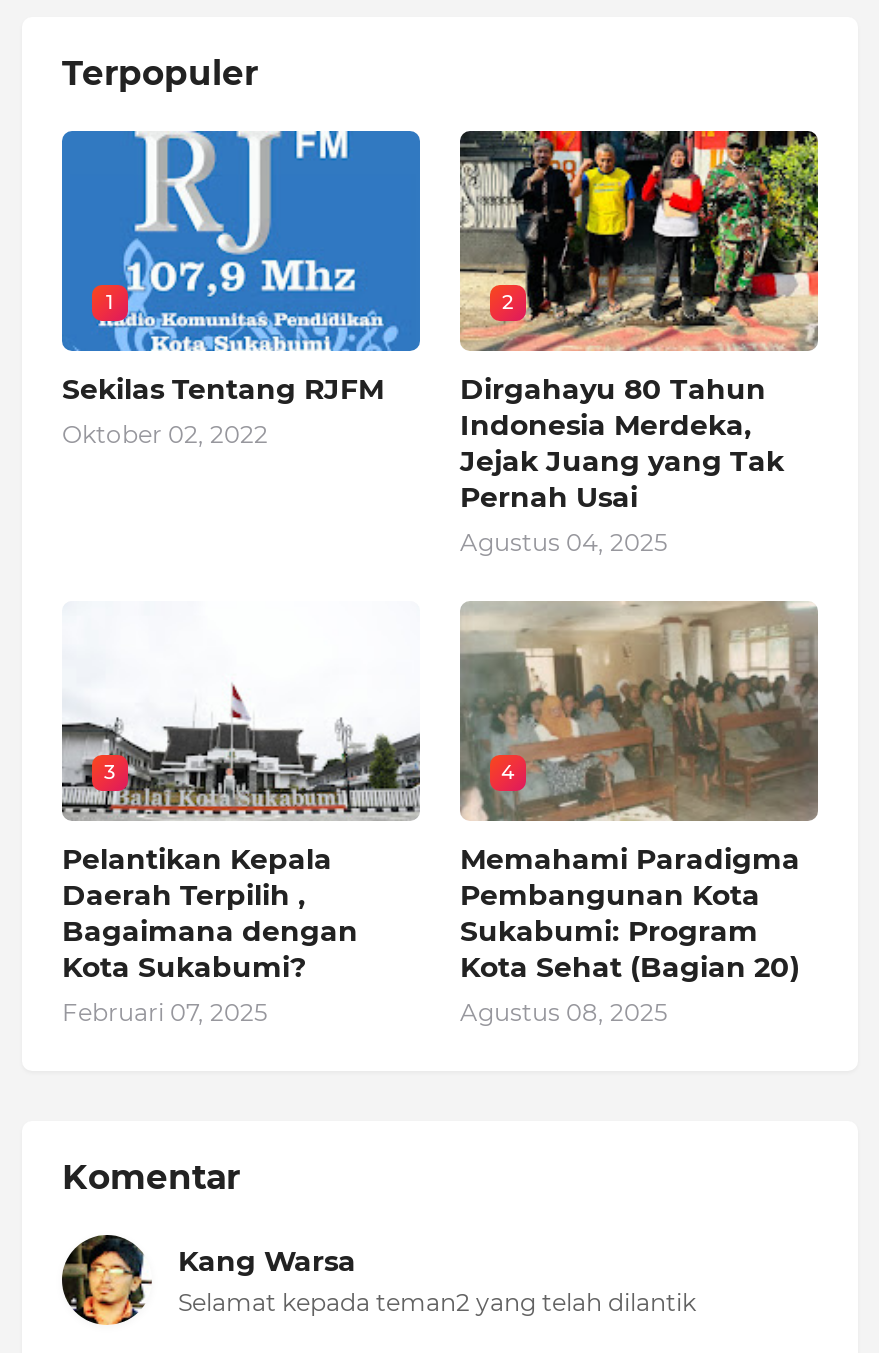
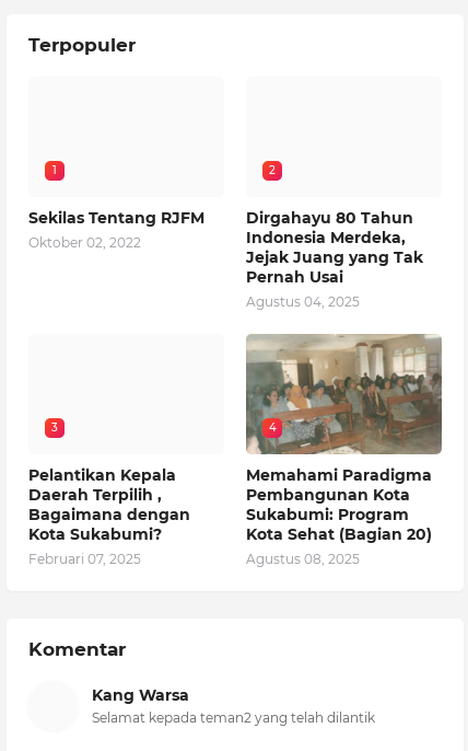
[60,129,422,353] [image] -> none
[458,129,820,353] [image] -> none
[60,685,422,821] [image] -> none
[60,1233,154,1327] [image] -> none

